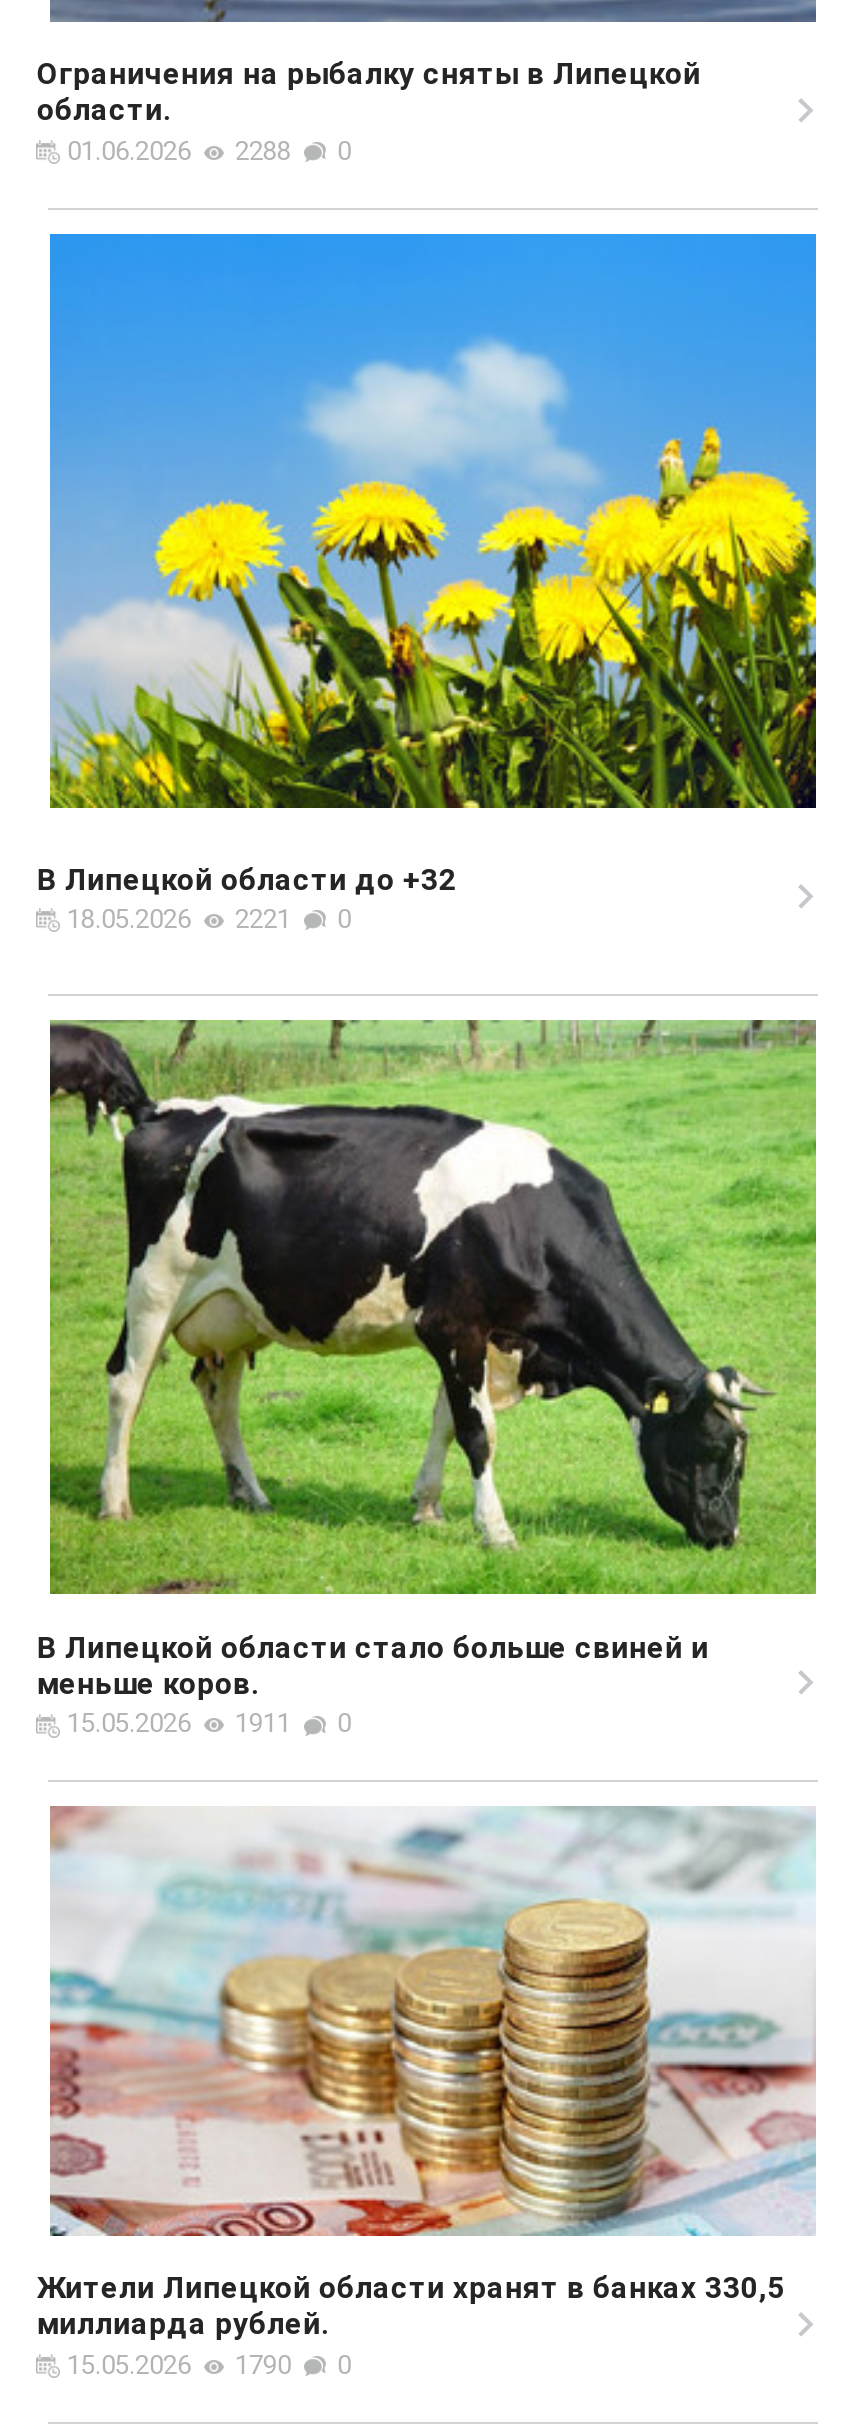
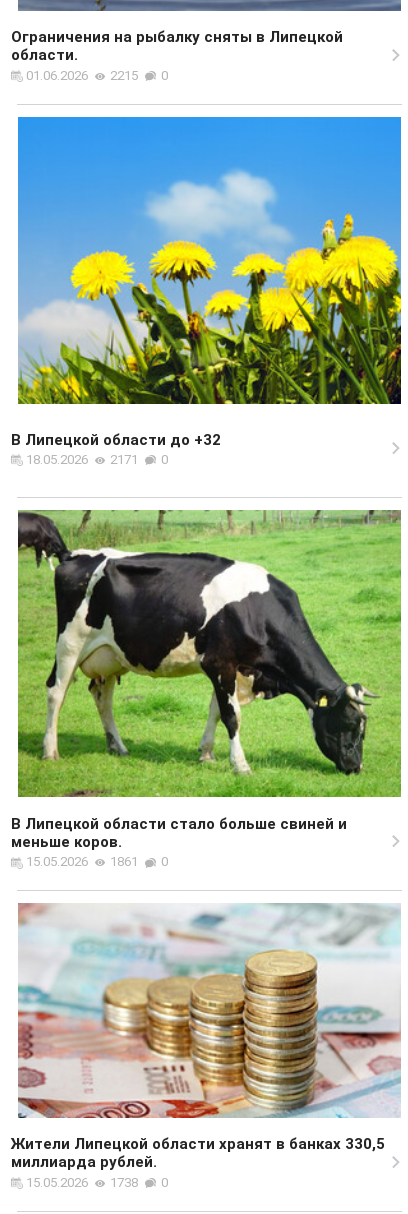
[67,135,351,165] 01.06.2026 2288 0 -> [26,68,168,83] 01.06.2026 2215 0
[67,904,351,934] 18.05.2026 2221 0 -> [26,452,168,467] 18.05.2026 2171 0
[67,1708,351,1738] 15.05.2026 1911 0 -> [26,854,168,869] 15.05.2026 1861 0
[67,2349,351,2379] 15.05.2026 1790 0 -> [26,1175,168,1190] 15.05.2026 1738 0

